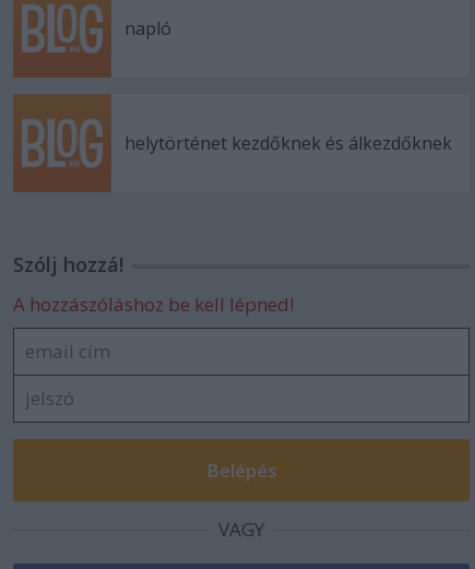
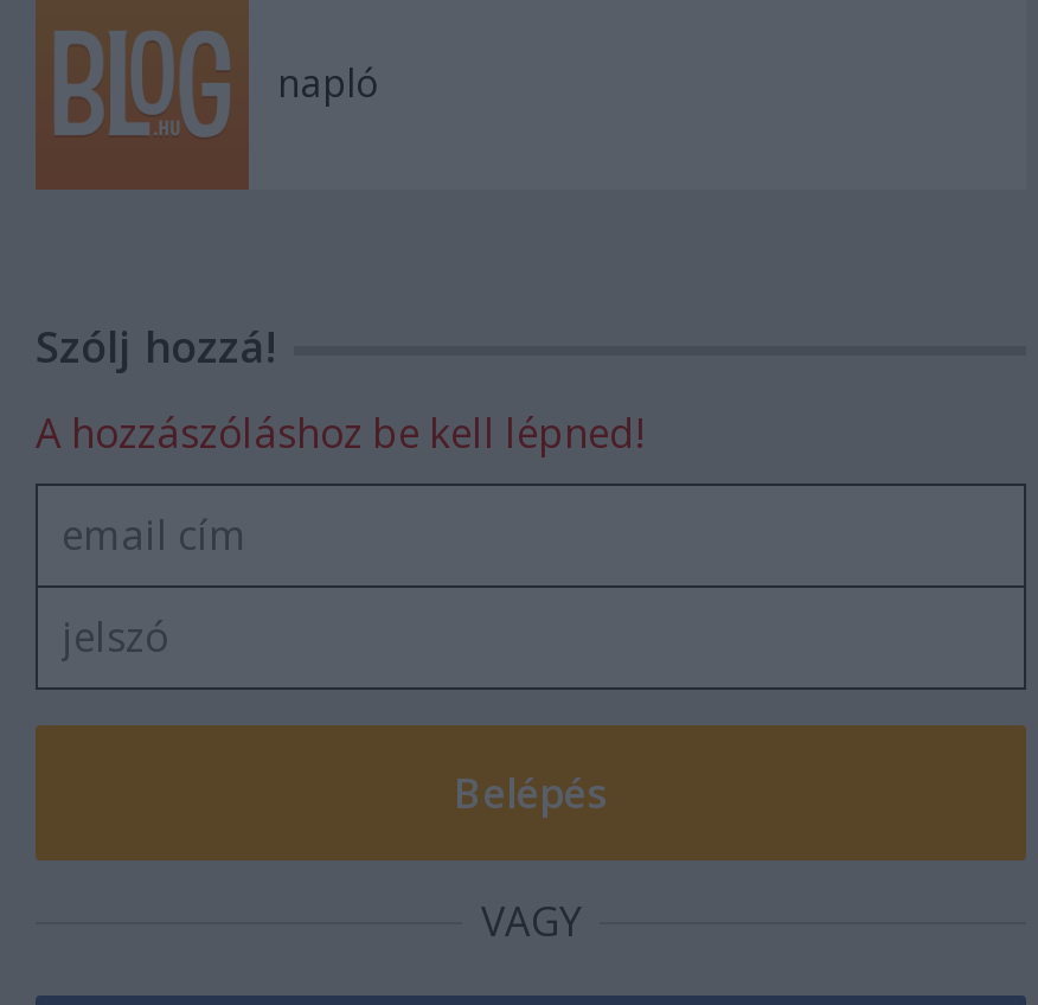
[124,131,452,155] helytörténet kezdőknek és álkezdőknek -> none

